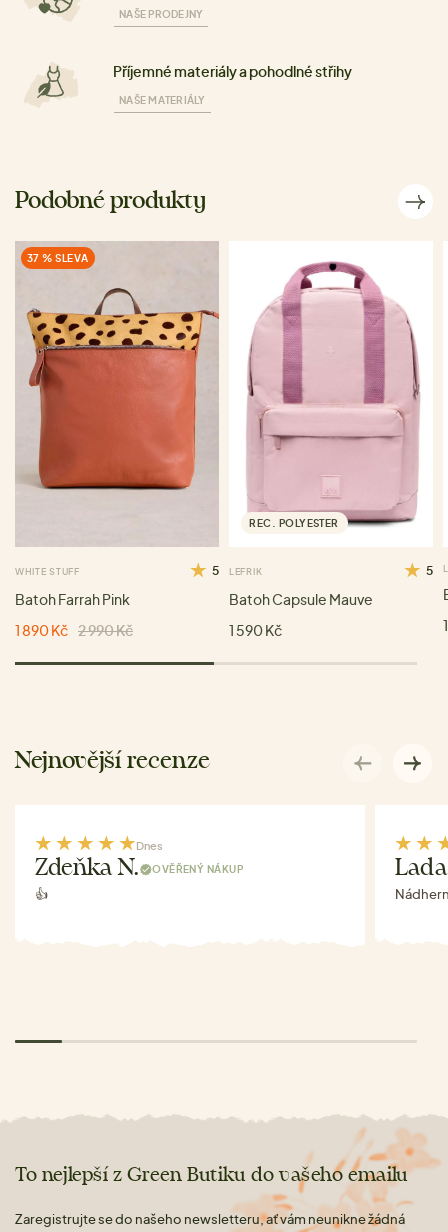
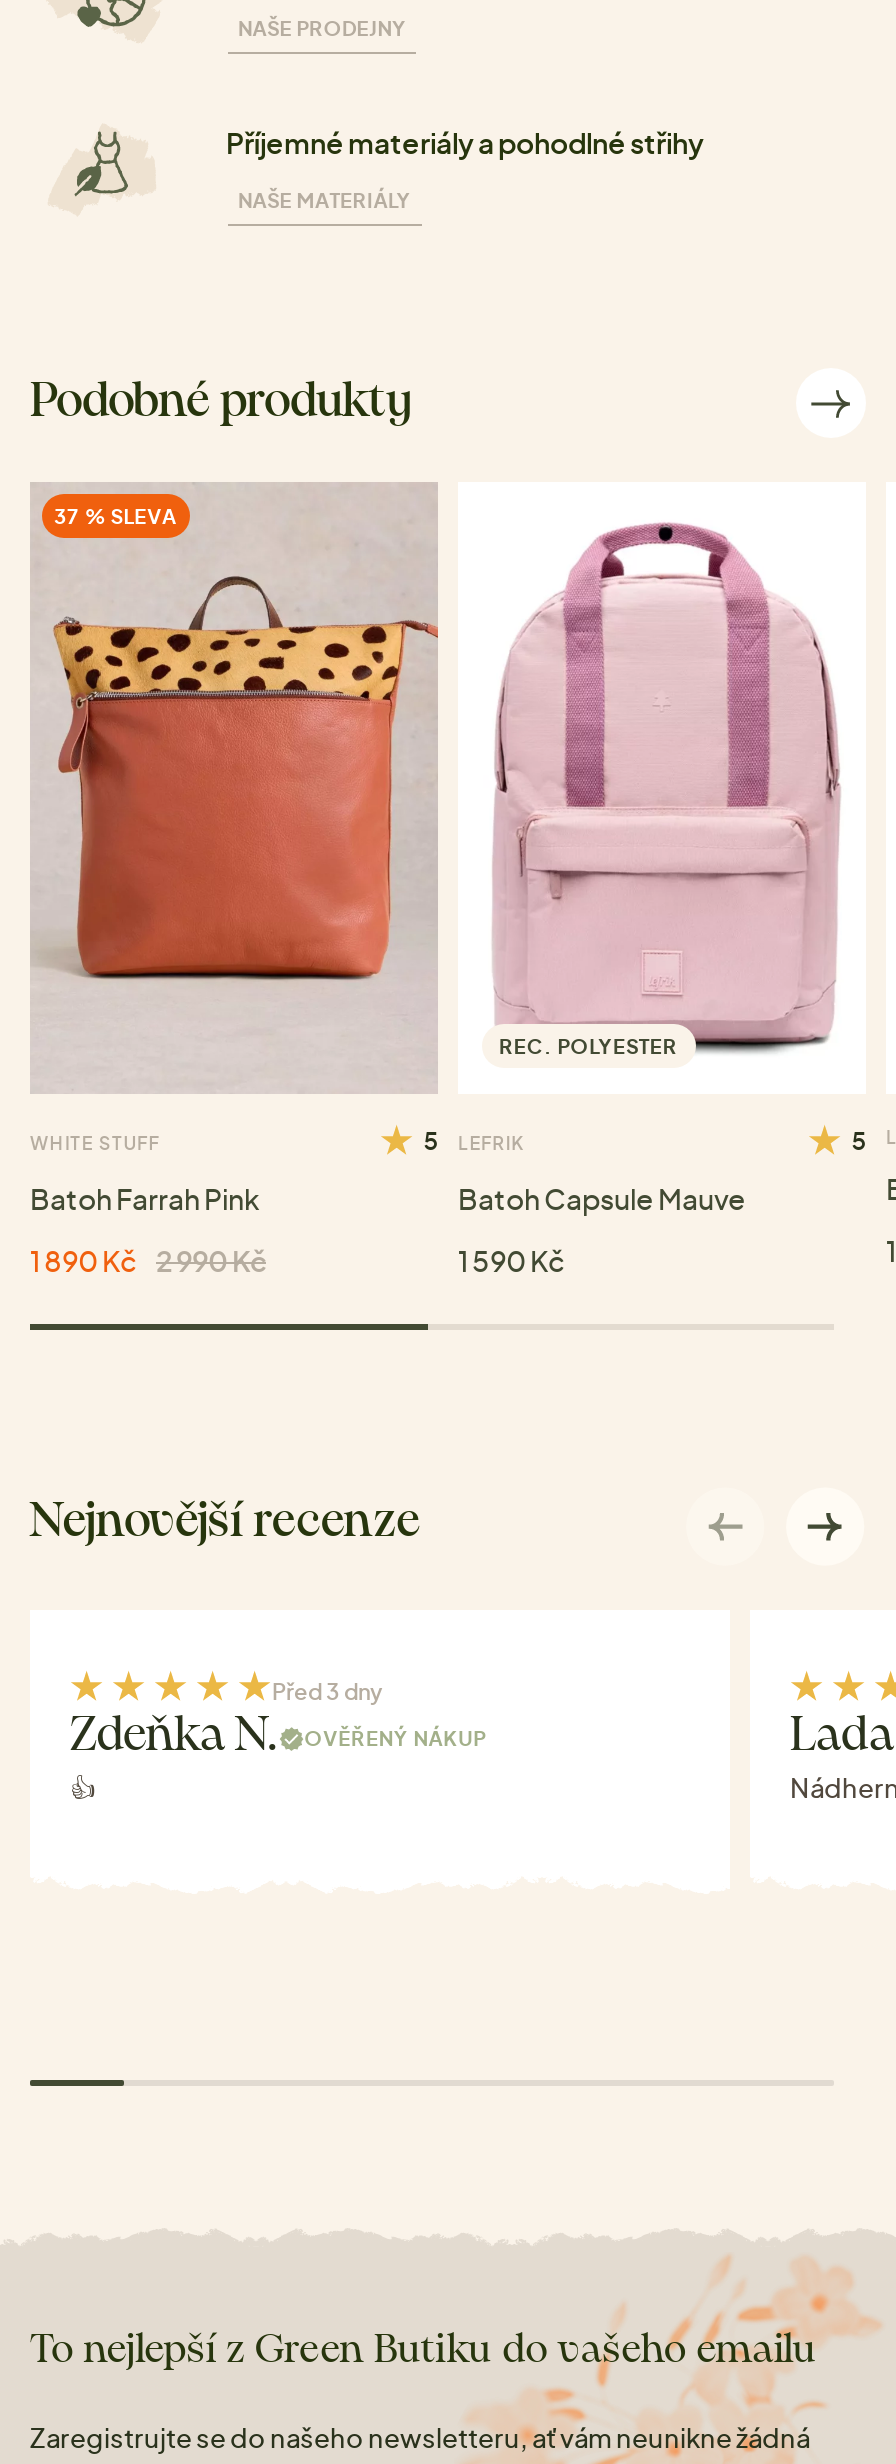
[136,839,163,852] Dnes -> [272,1678,382,1704] Před 3 dny

